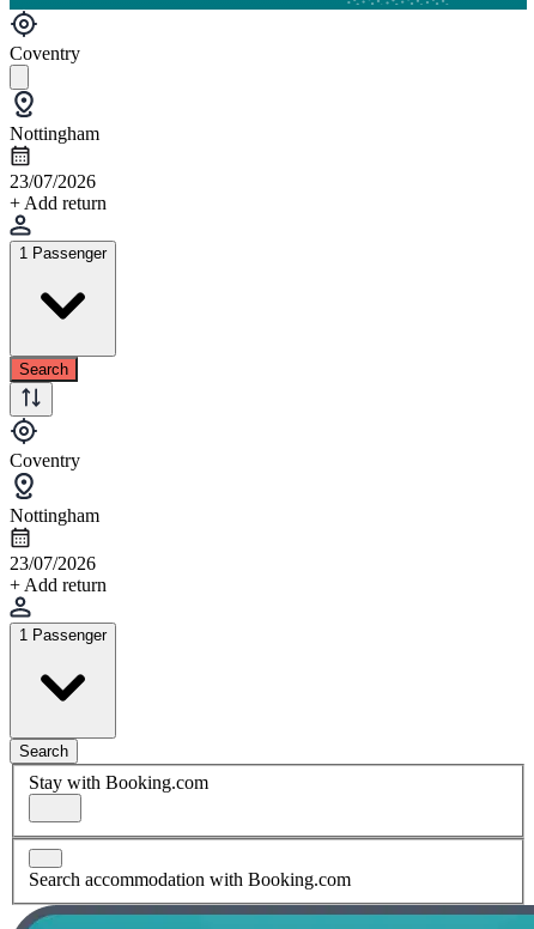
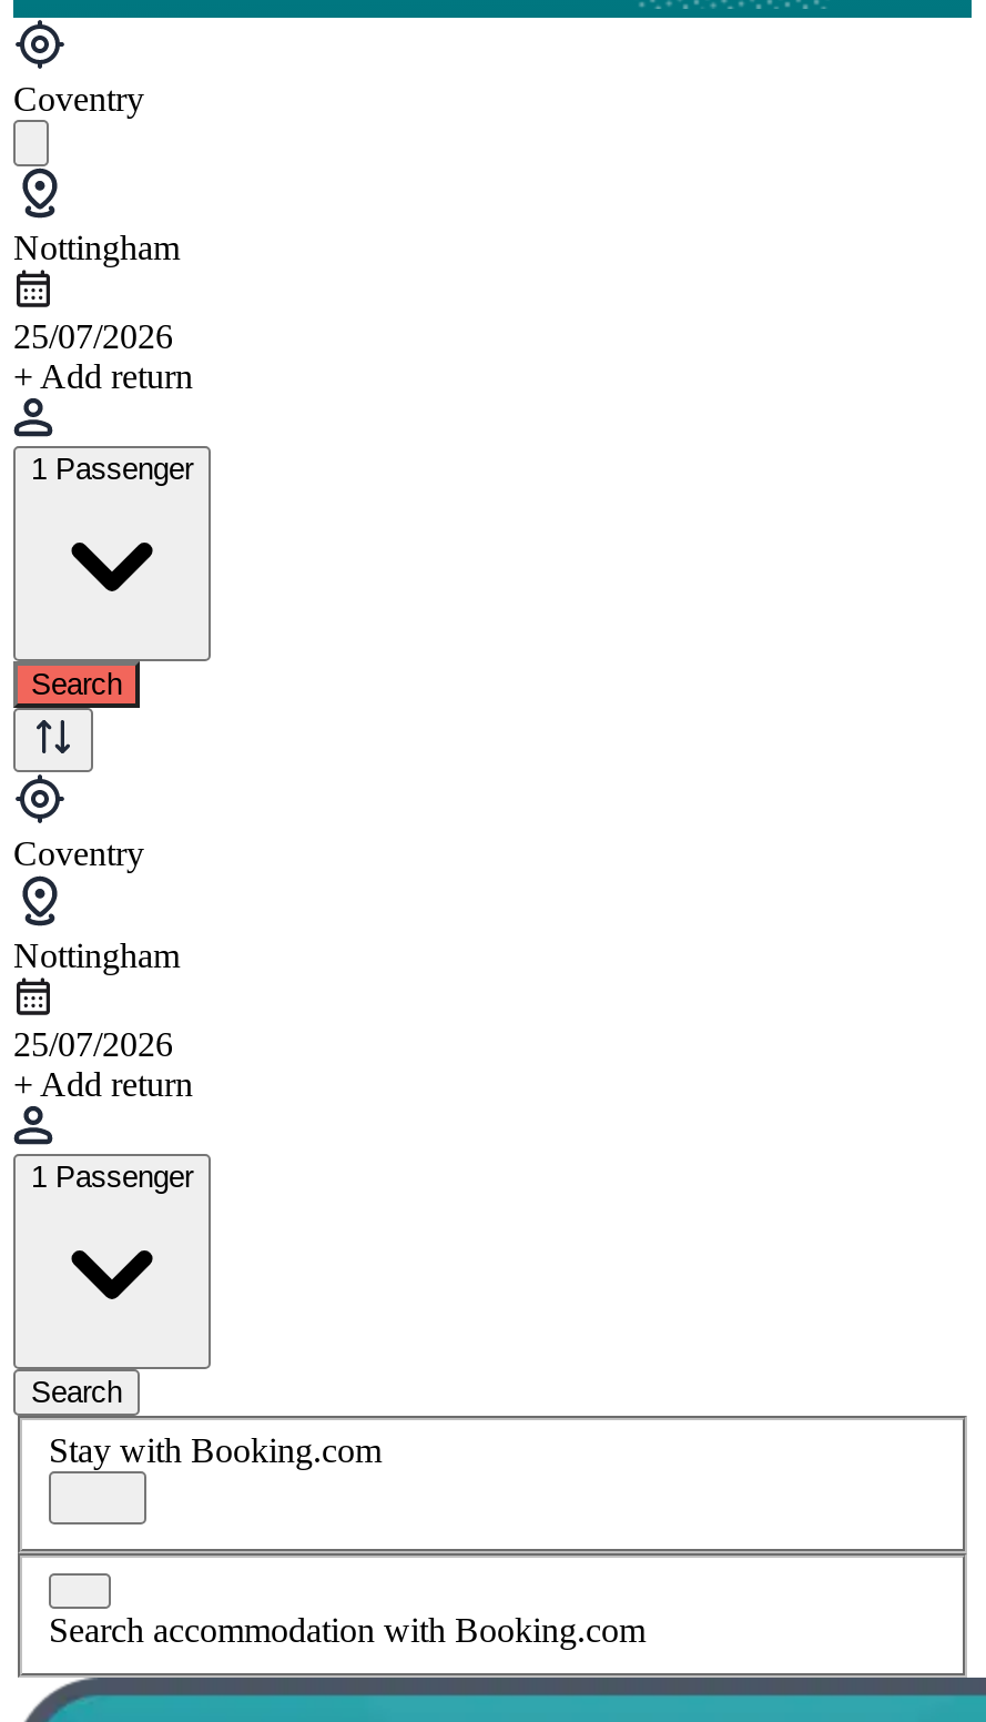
[10,171,96,191] 23/07/2026 -> [13,317,173,355] 25/07/2026
[10,553,96,573] 23/07/2026 -> [13,1025,173,1062] 25/07/2026

